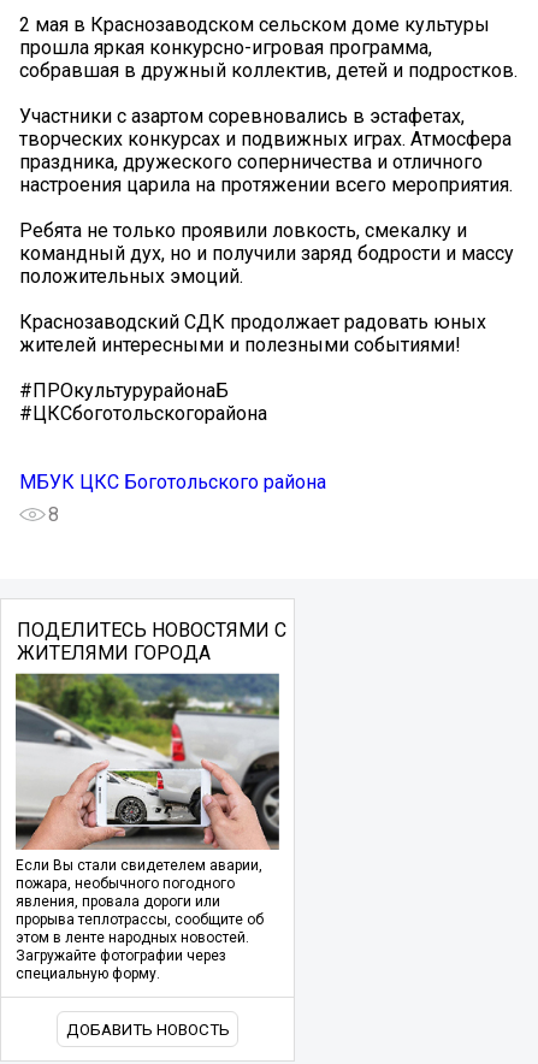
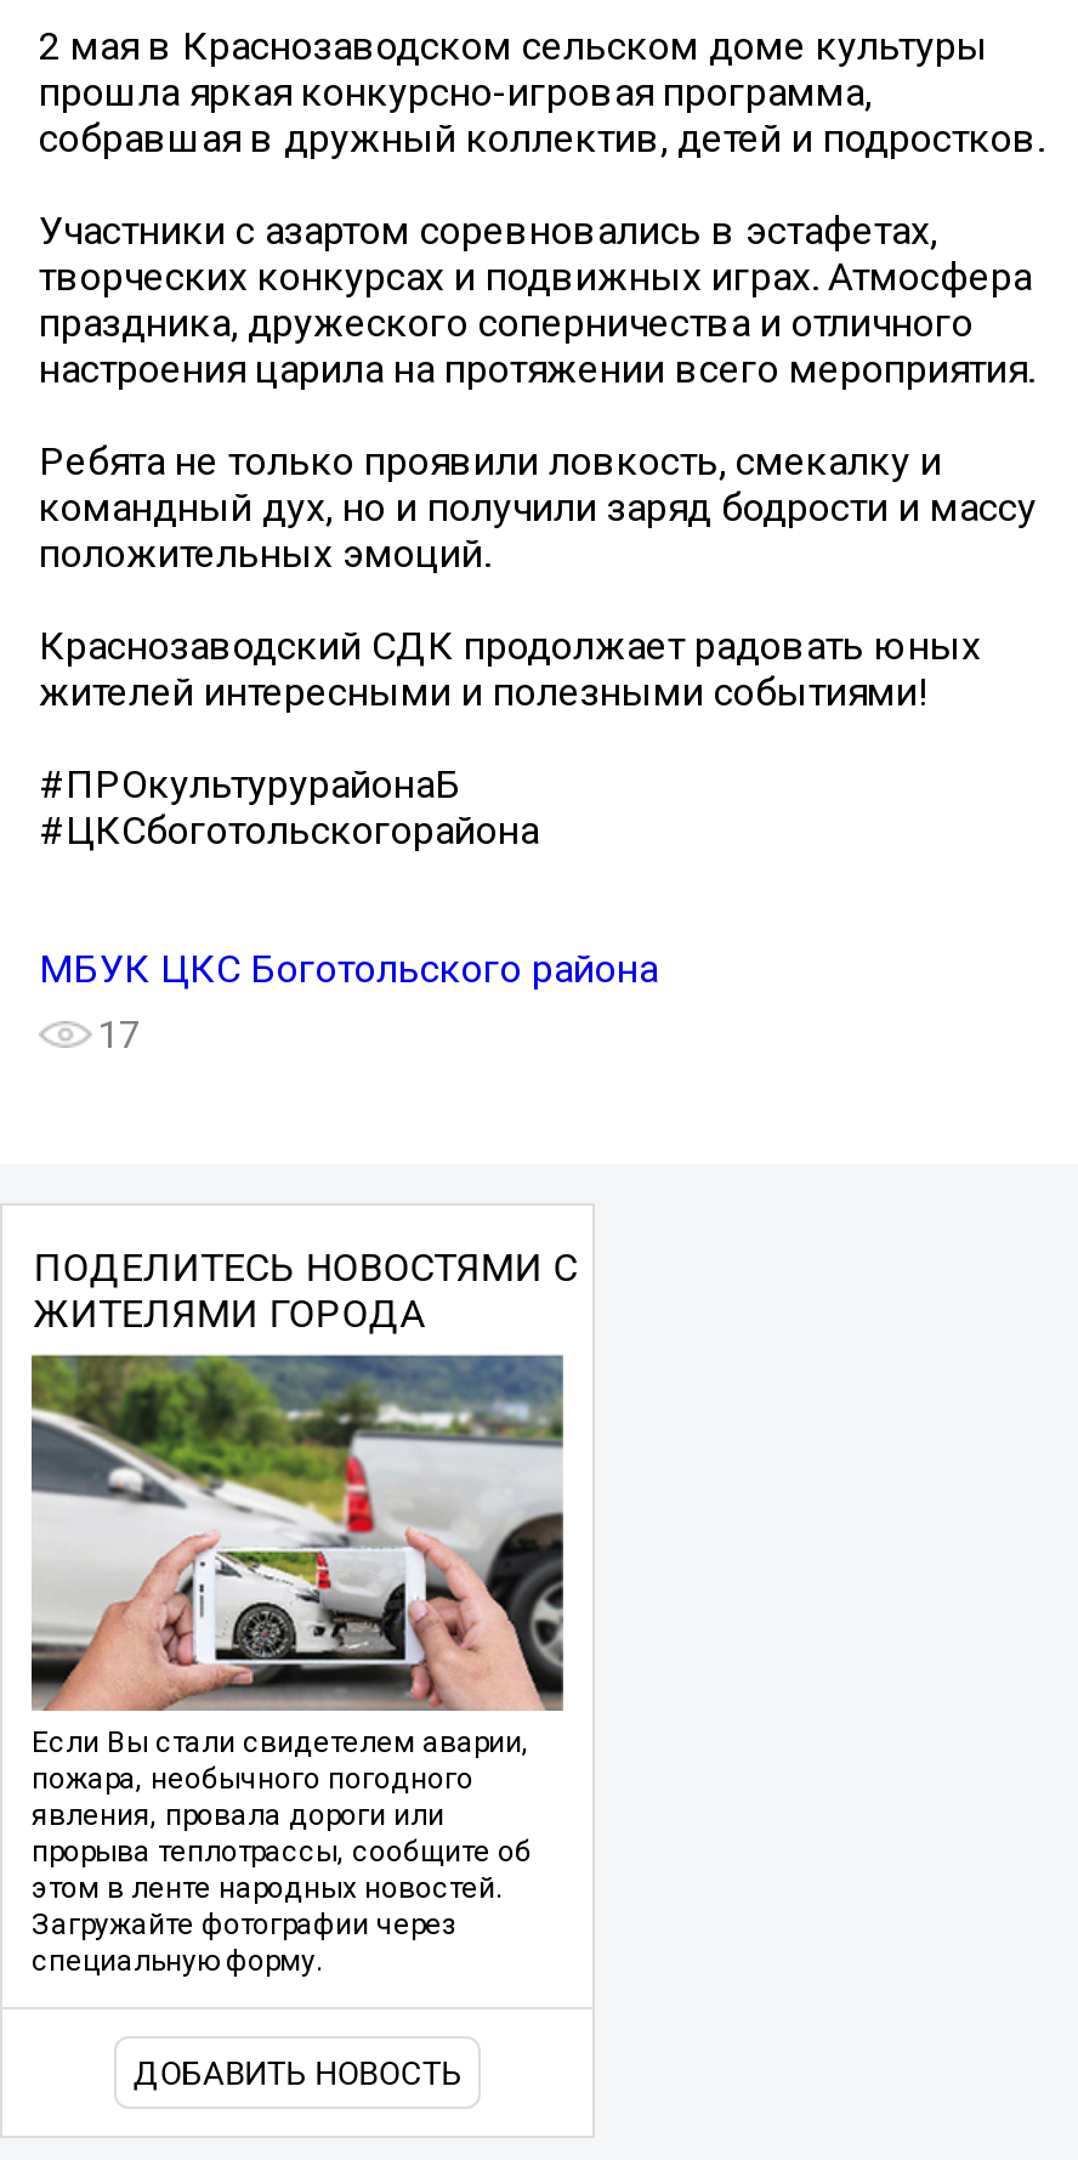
[48,503,59,526] 8 -> [97,1012,141,1058] 17

